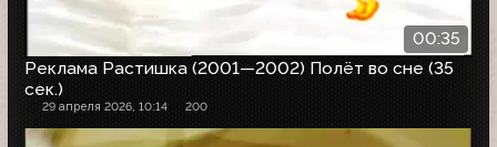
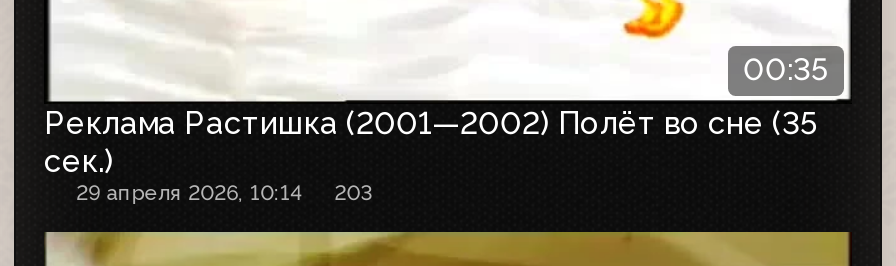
[42,99,208,113] 29 апреля 2026, 10:14 200 -> [76,180,372,204] 29 апреля 2026, 10:14 203

